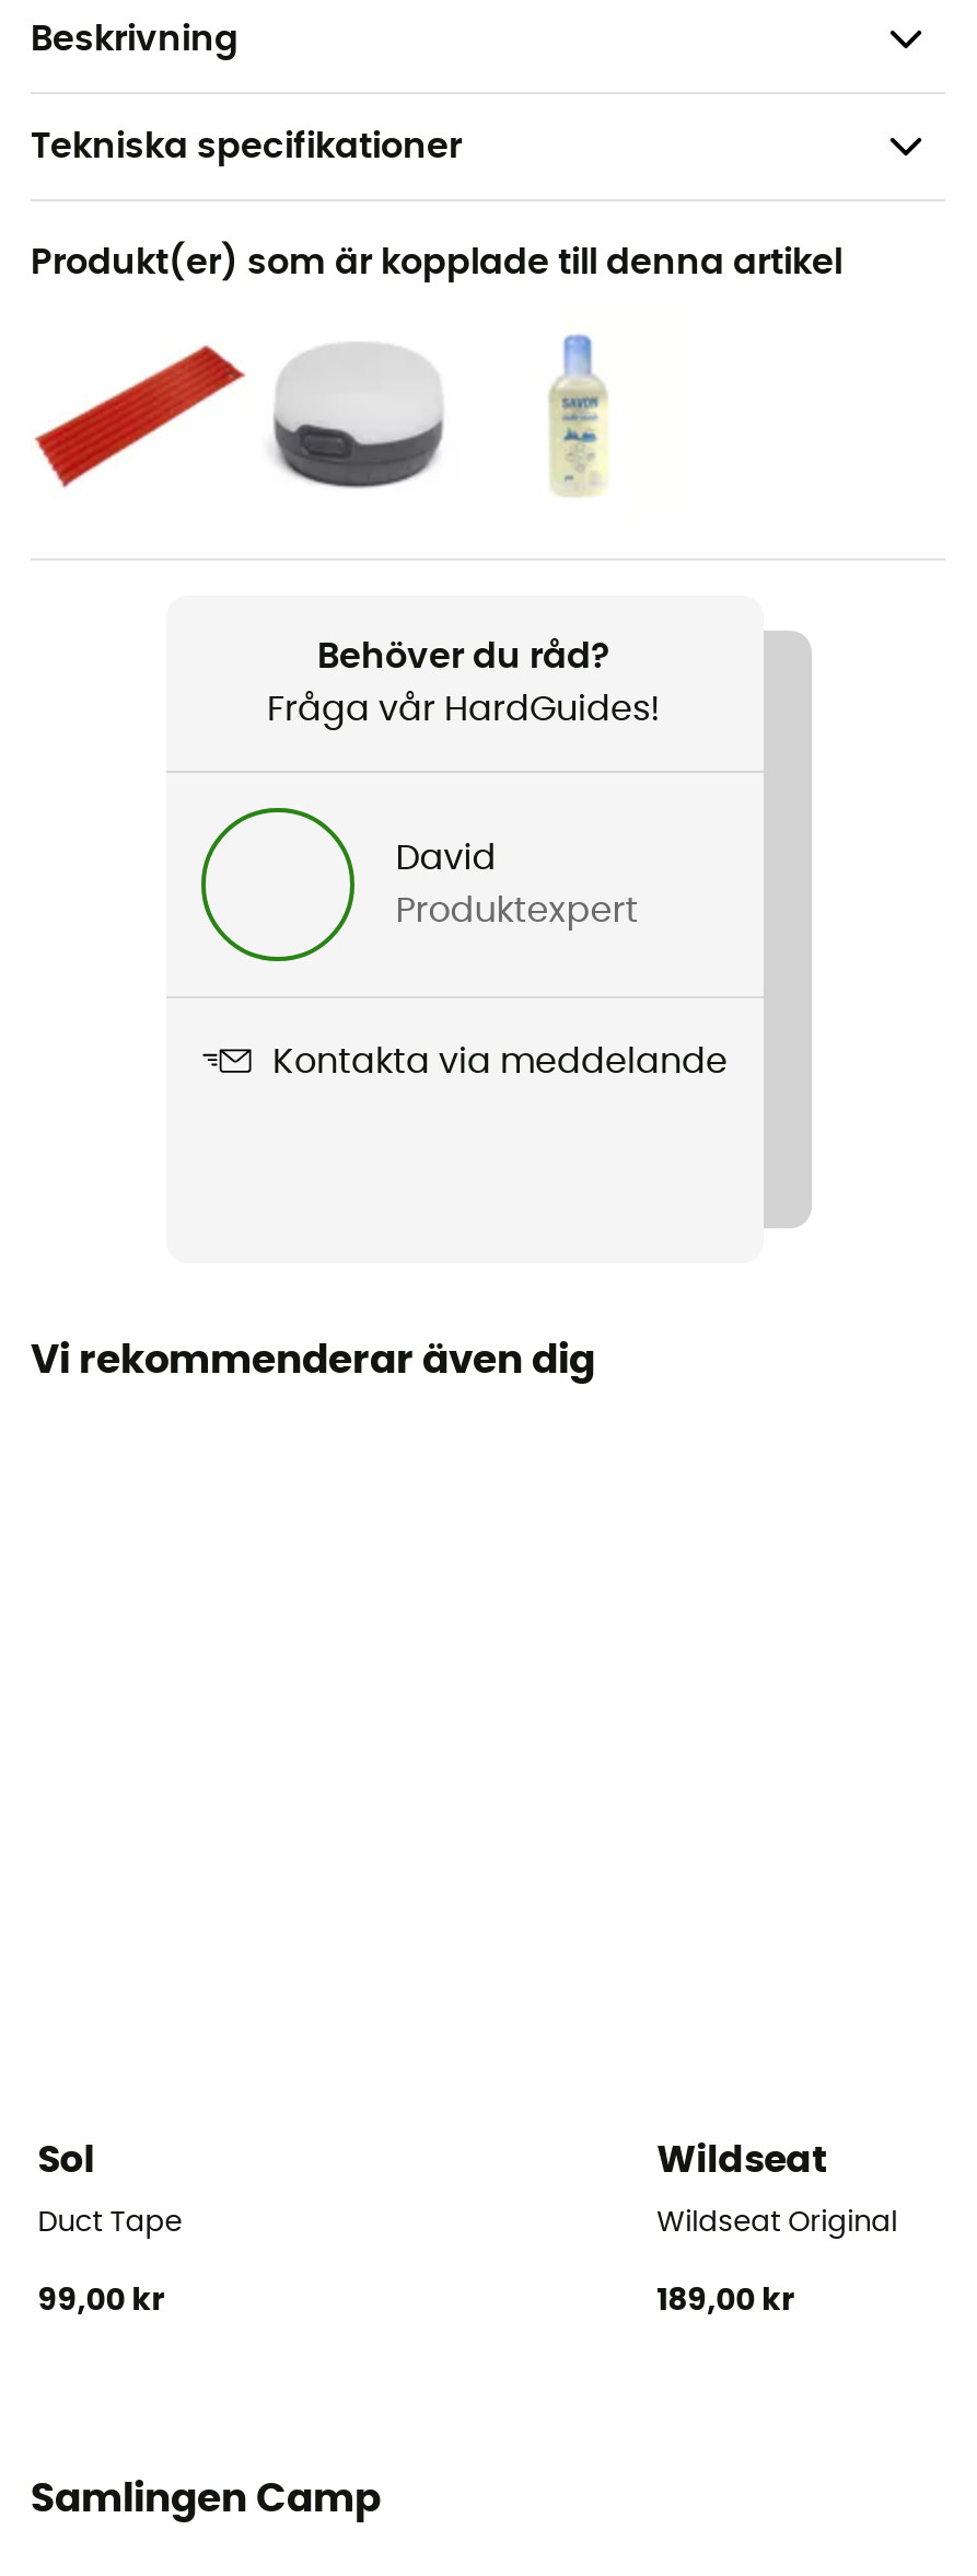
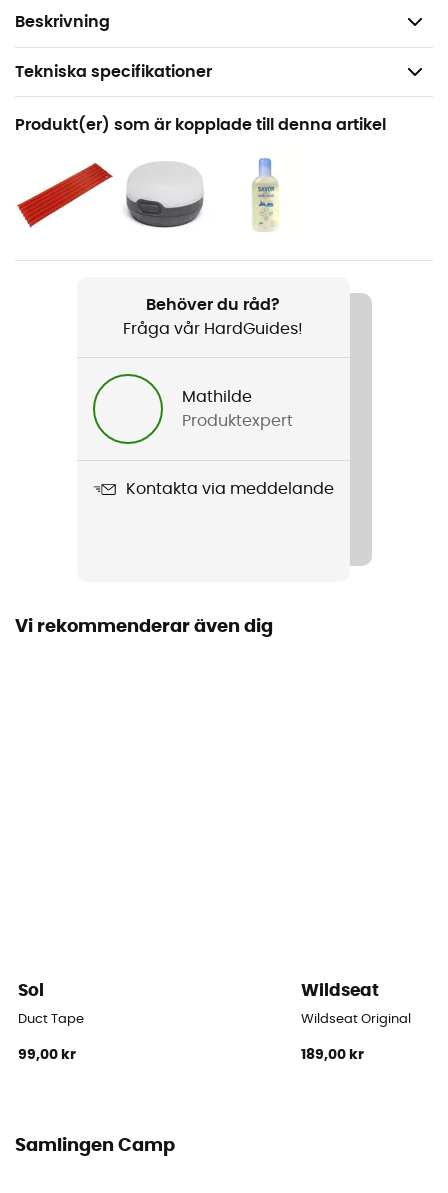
[395,842,496,877] David -> [182,388,252,404] Mathilde

